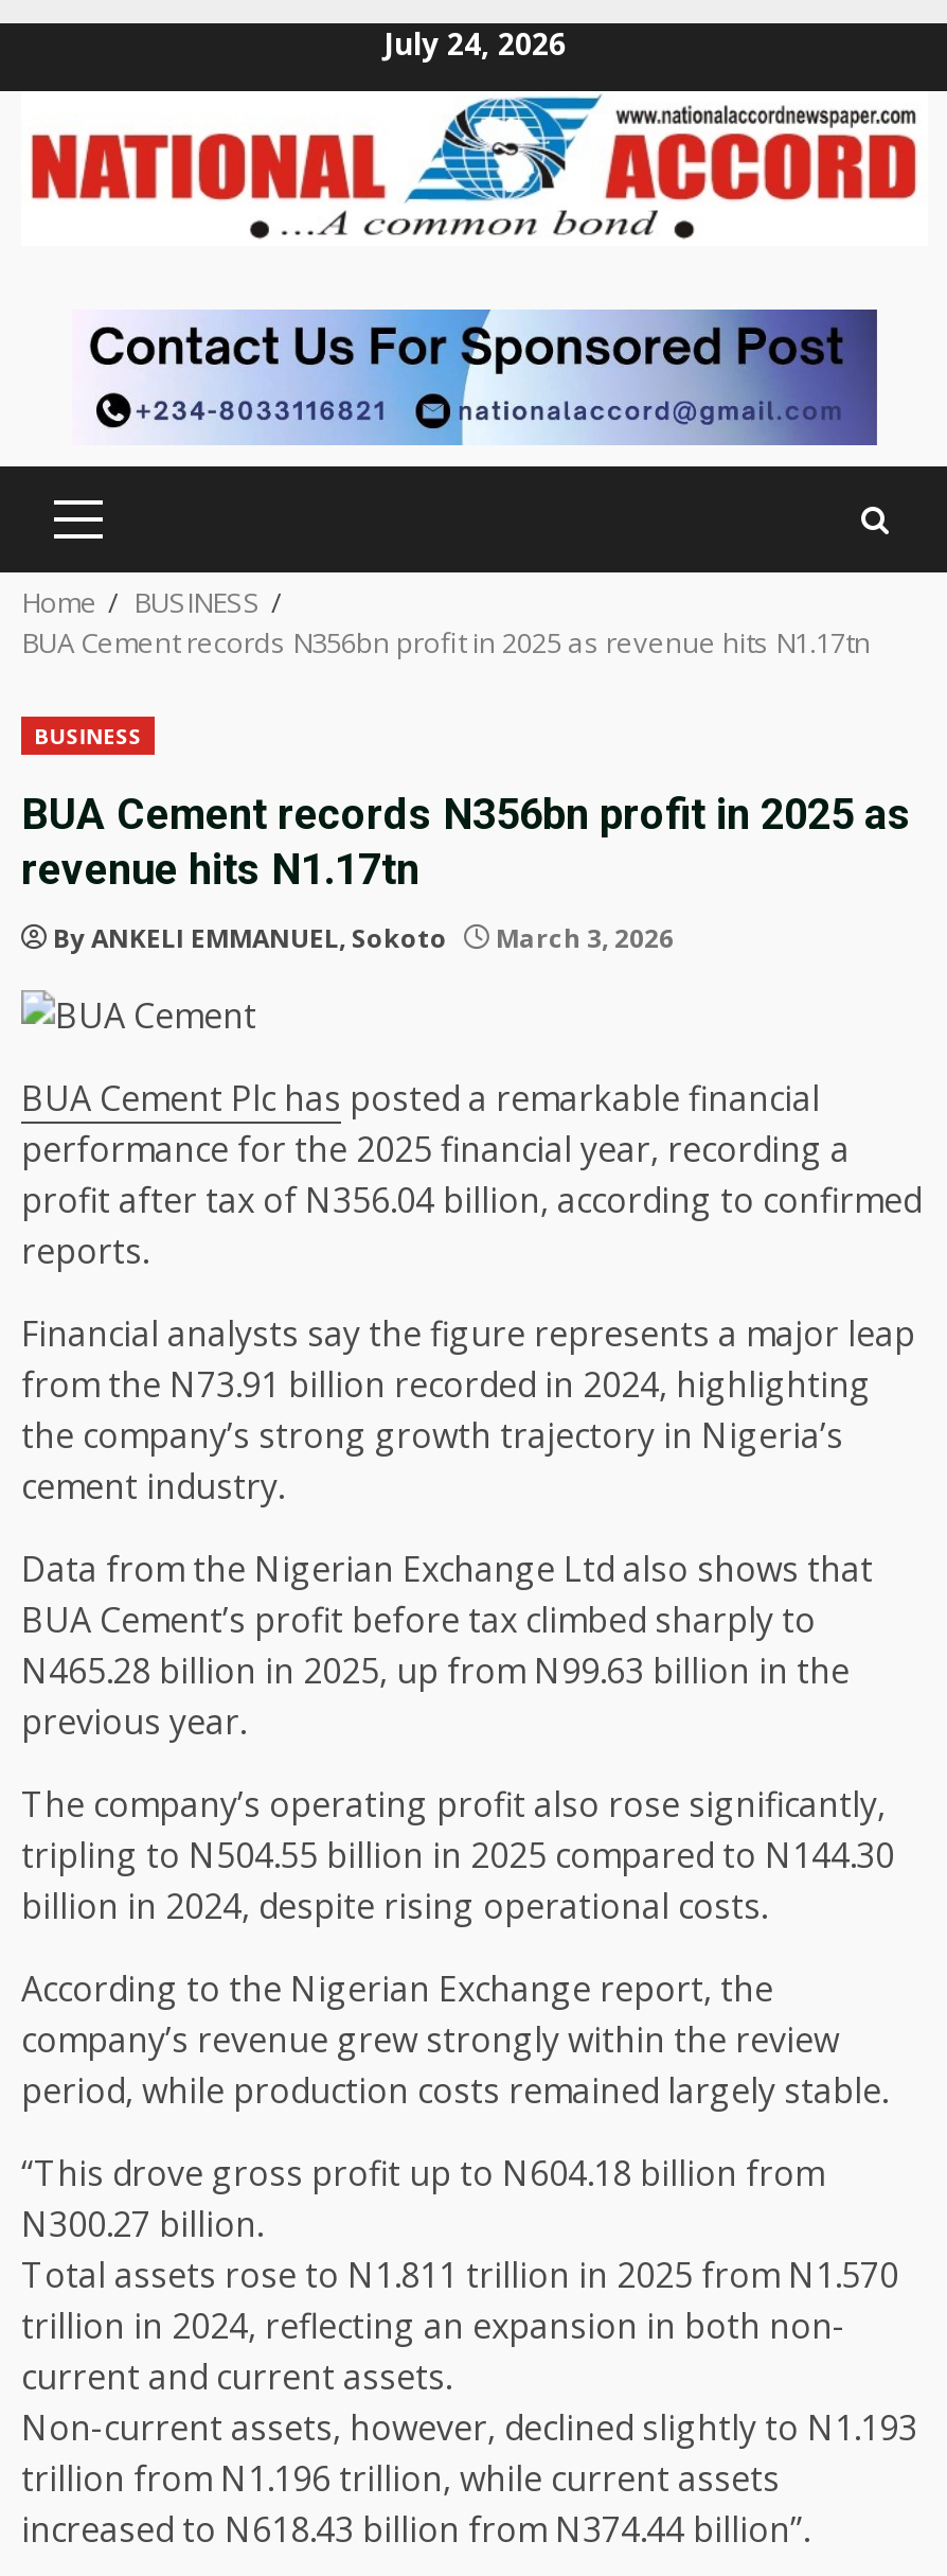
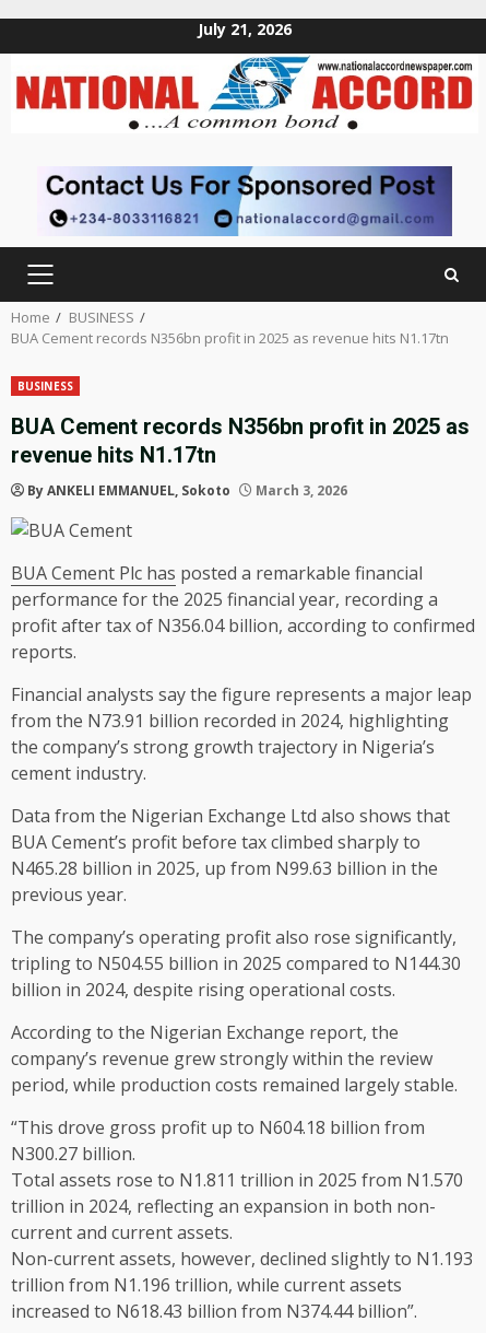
[383,22,566,63] July 24, 2026 -> [198,18,292,39] July 21, 2026

